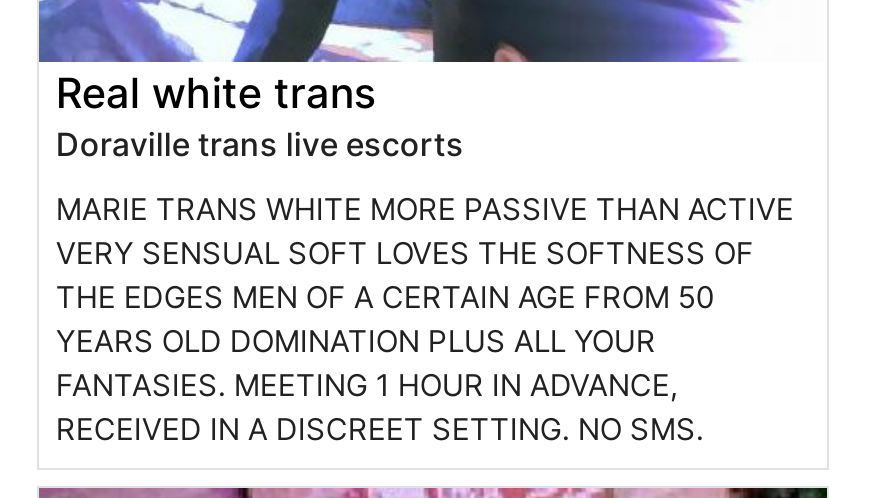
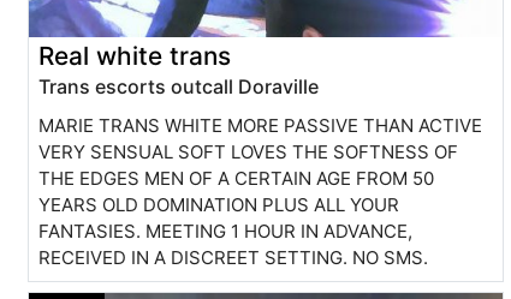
[56,124,464,164] Doraville trans live escorts -> [39,74,319,98] Trans escorts outcall Doraville

